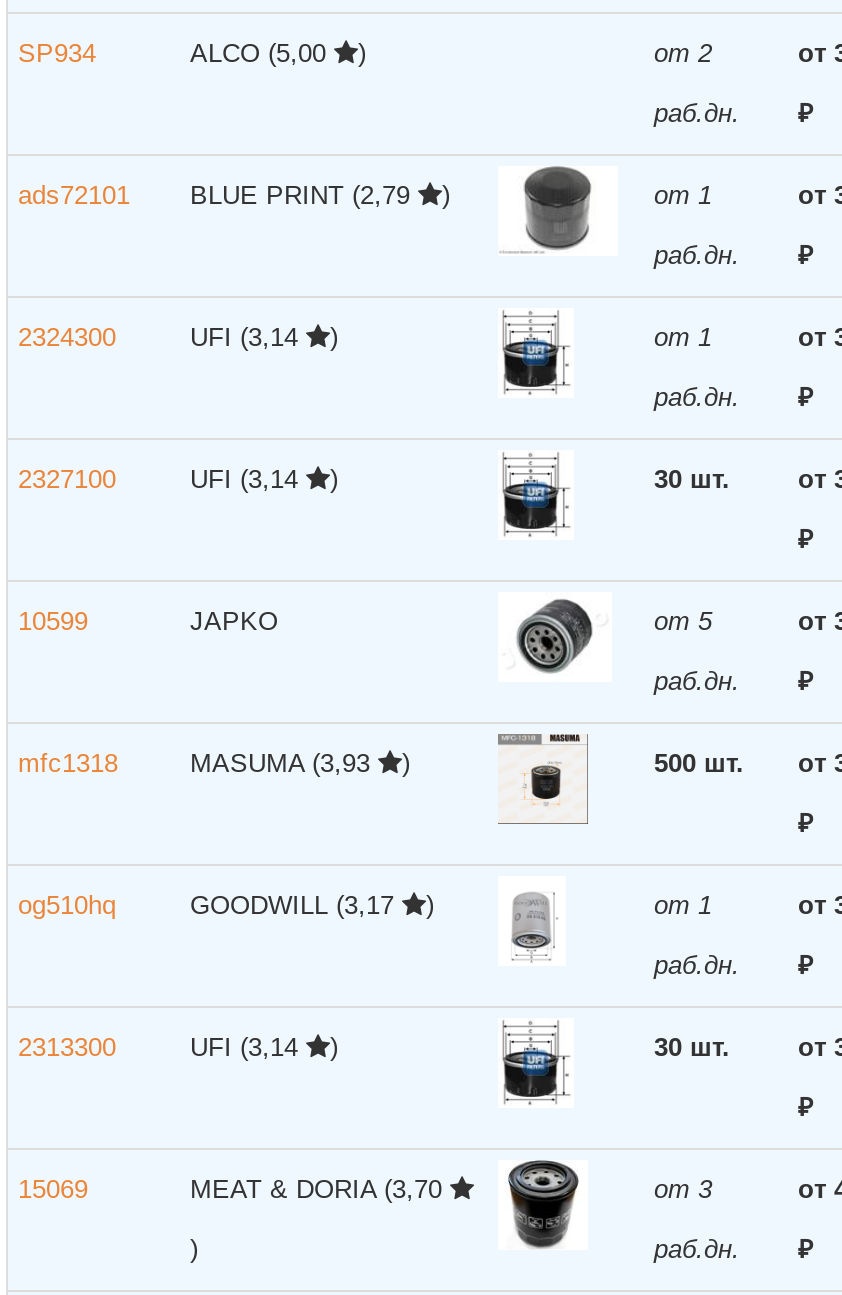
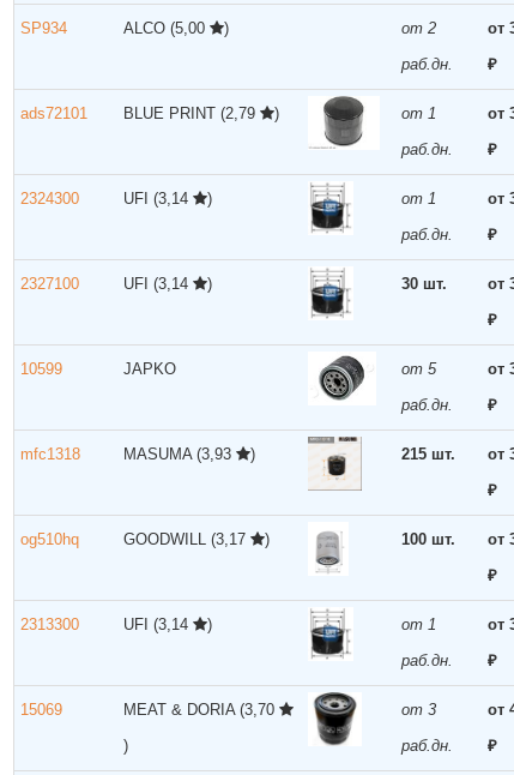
[654,748,744,778] 500 шт. -> [401,445,455,463] 215 шт.
[654,890,740,980] от 1 | раб.дн. -> [401,530,455,548] 100 шт.
[654,1032,730,1062] 30 шт. -> [401,615,453,669] от 1 | раб.дн.

